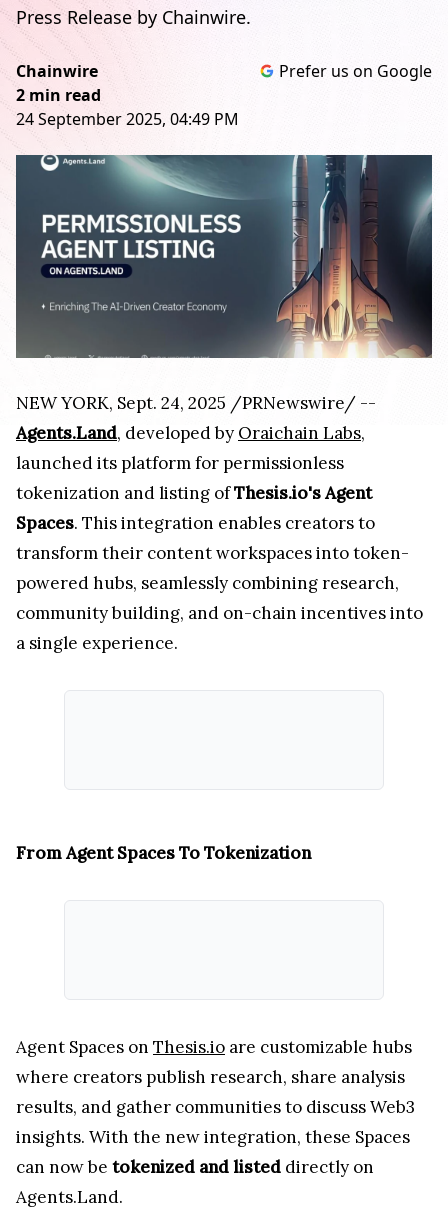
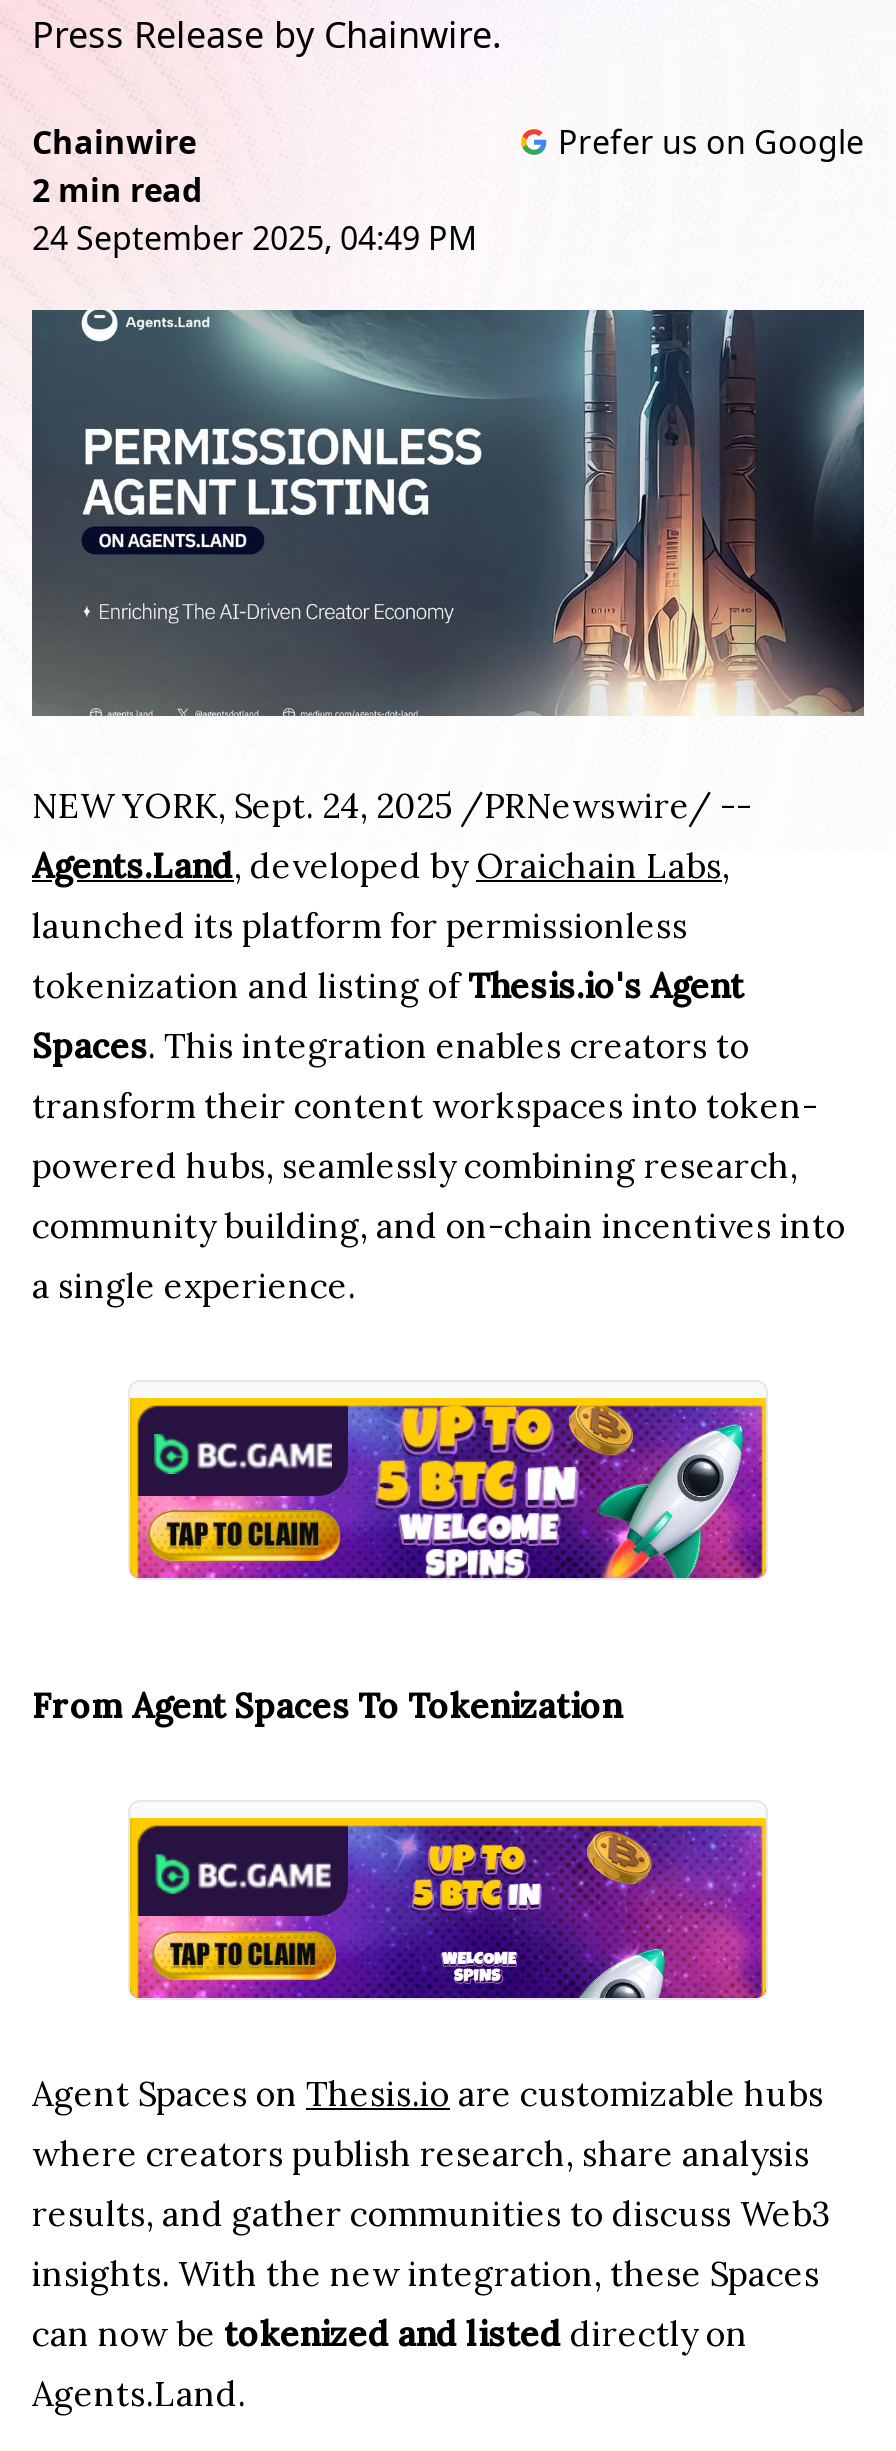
none -> [128,1396,768,1580] [image]
none -> [128,1816,768,2000] [image]

